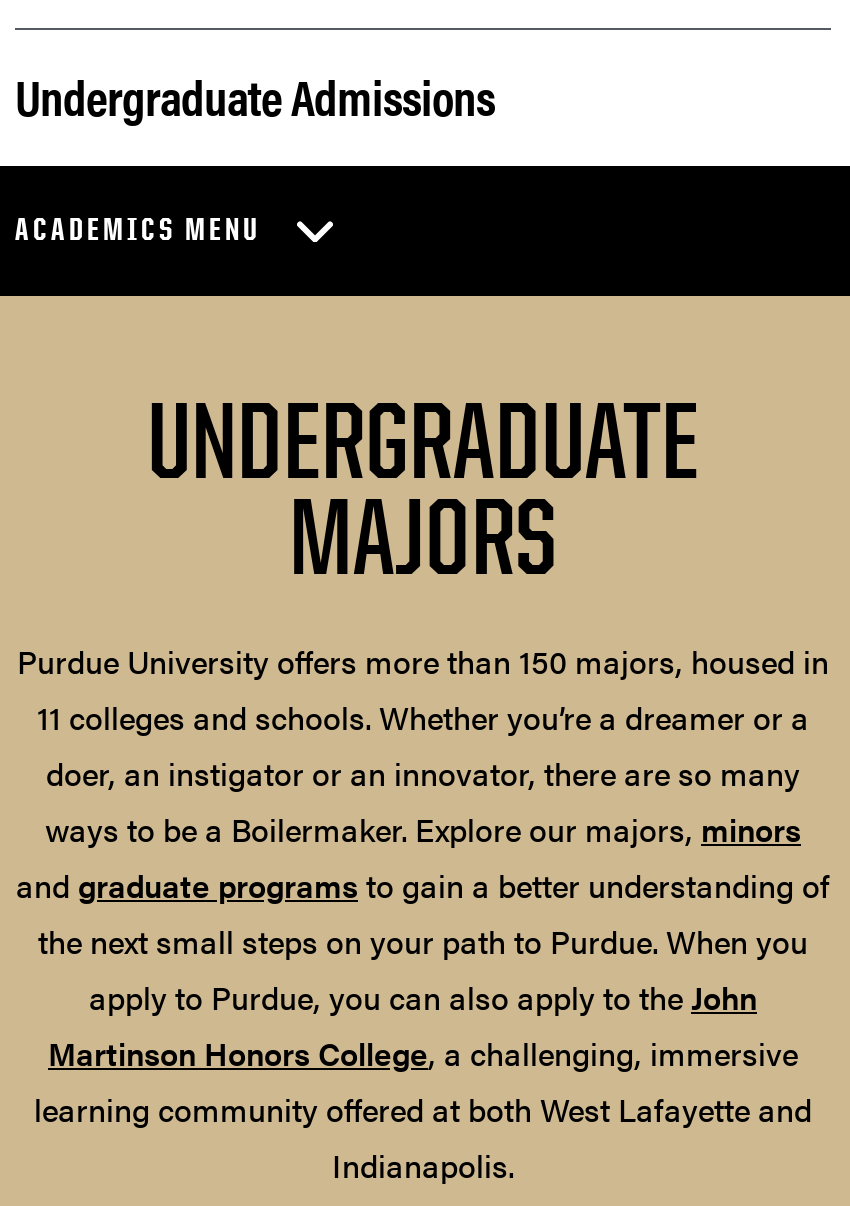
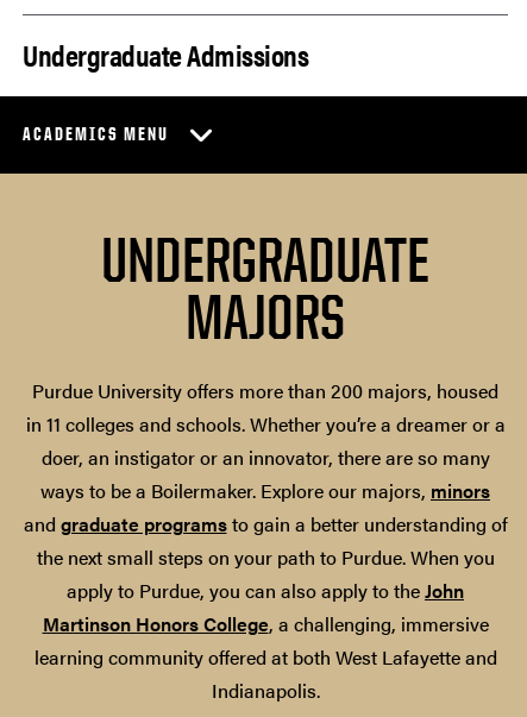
[17,638,829,740] Purdue University offers more than 150 majors, housed in | 11 colleges and schools. Whether you’re a dreamer or a -> [26,377,505,438] Purdue University offers more than 200 majors, housed | in 11 colleges and schools. Whether you’re a dreamer or a

